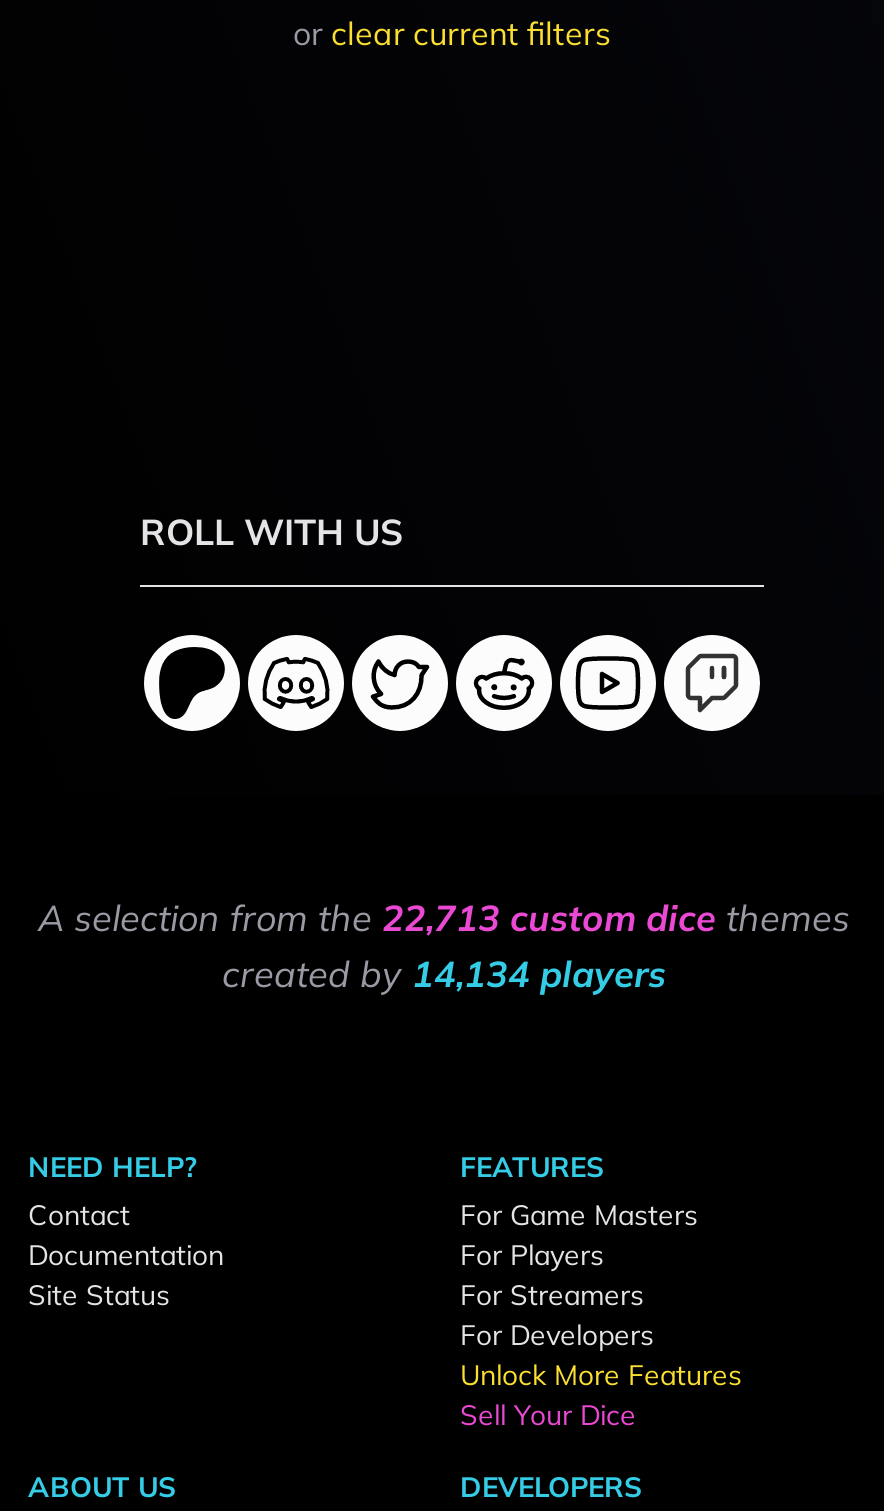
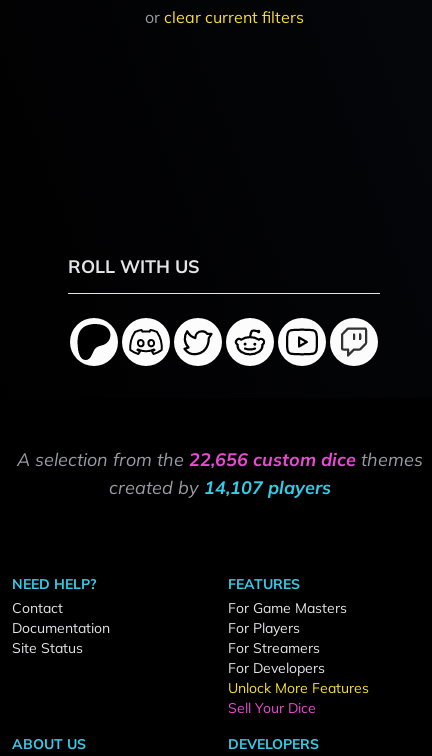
[38,895,850,941] A selection from the 22,713 custom dice themes -> [17,448,423,471] A selection from the 22,656 custom dice themes
[222,951,666,997] created by 14,134 players -> [109,476,331,499] created by 14,107 players

